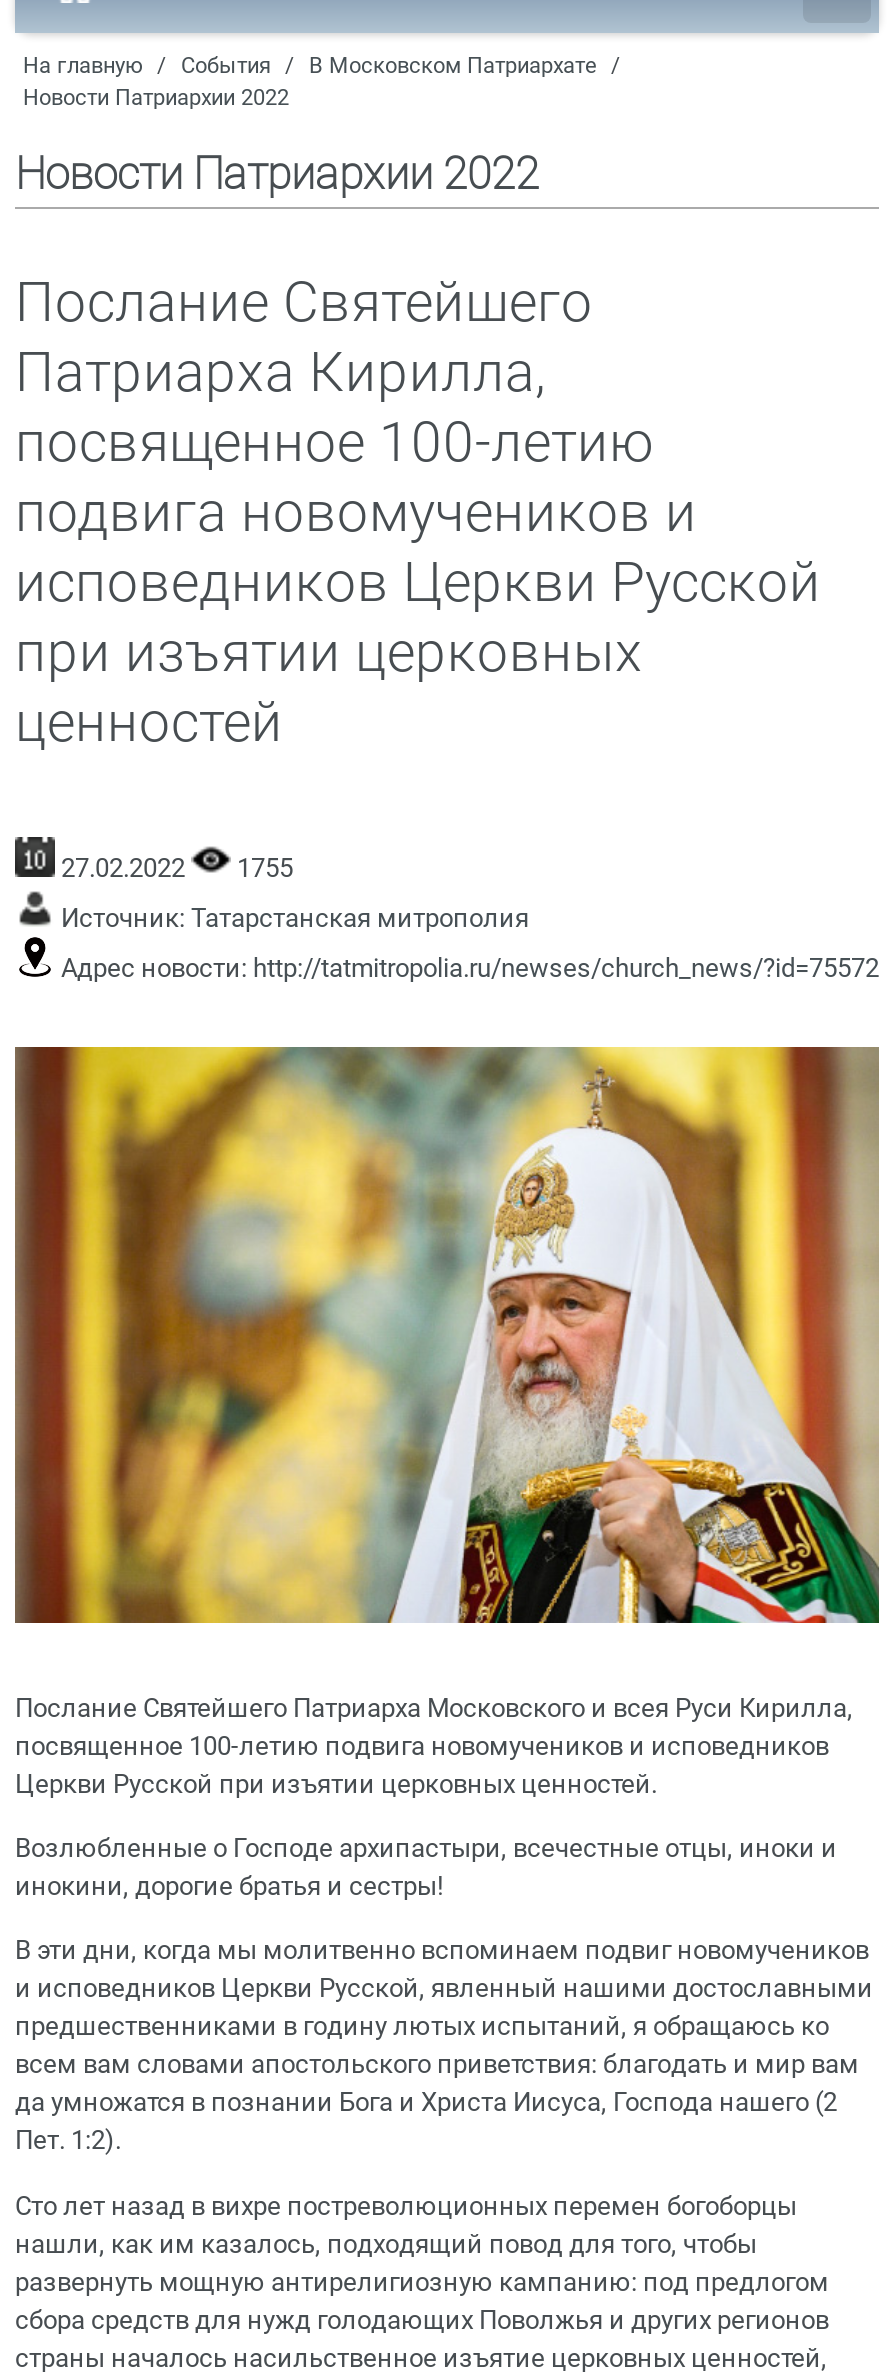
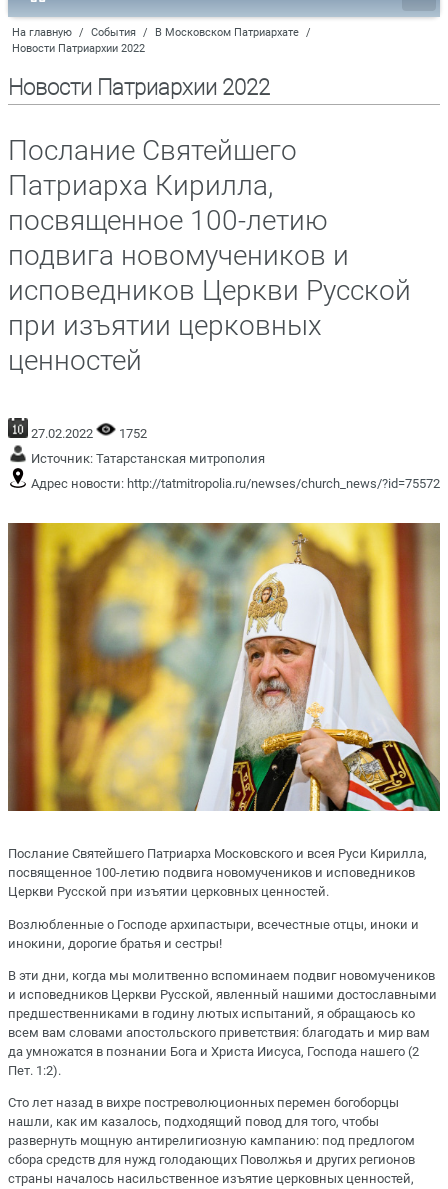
[55,852,293,882] 27.02.2022 1755 -> [28,426,147,441] 27.02.2022 1752

